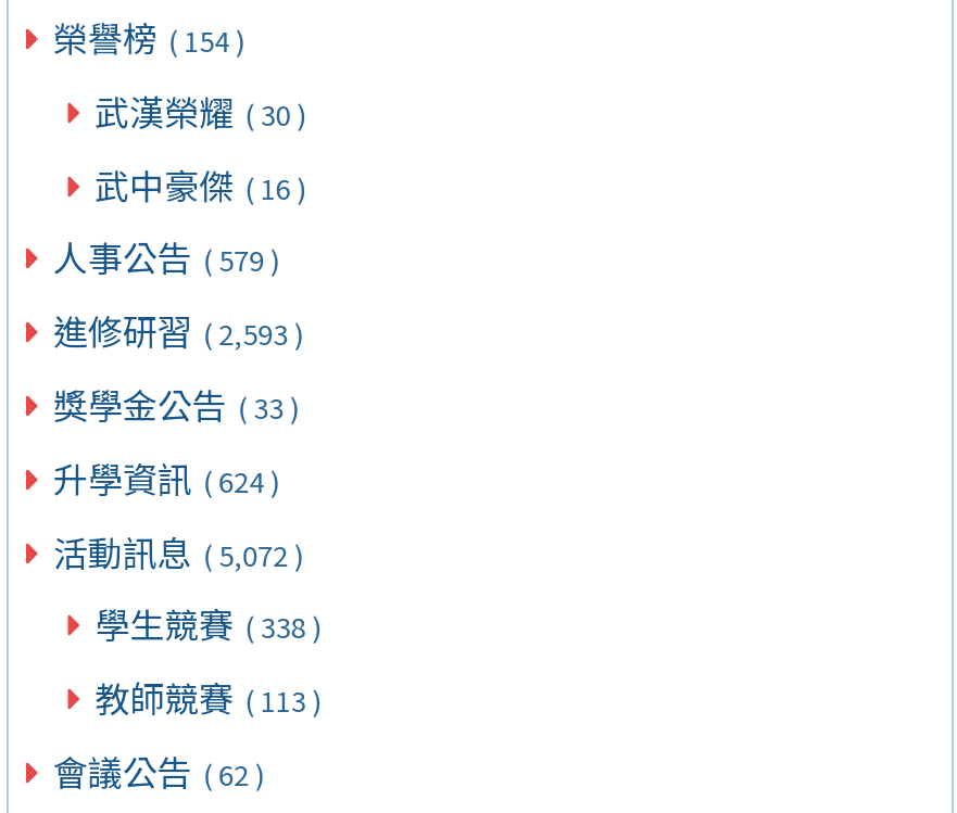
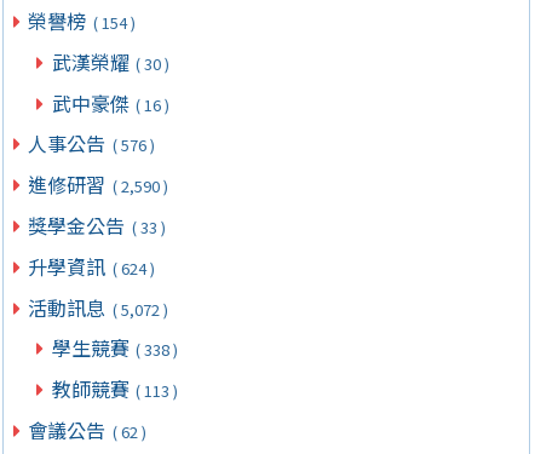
[53,231,280,283] 人事公告 ( 579 ) -> [28,129,155,158] 人事公告 ( 576 )
[53,304,304,356] 進修研習 ( 2,593 ) -> [28,170,168,199] 進修研習 ( 2,590 )

